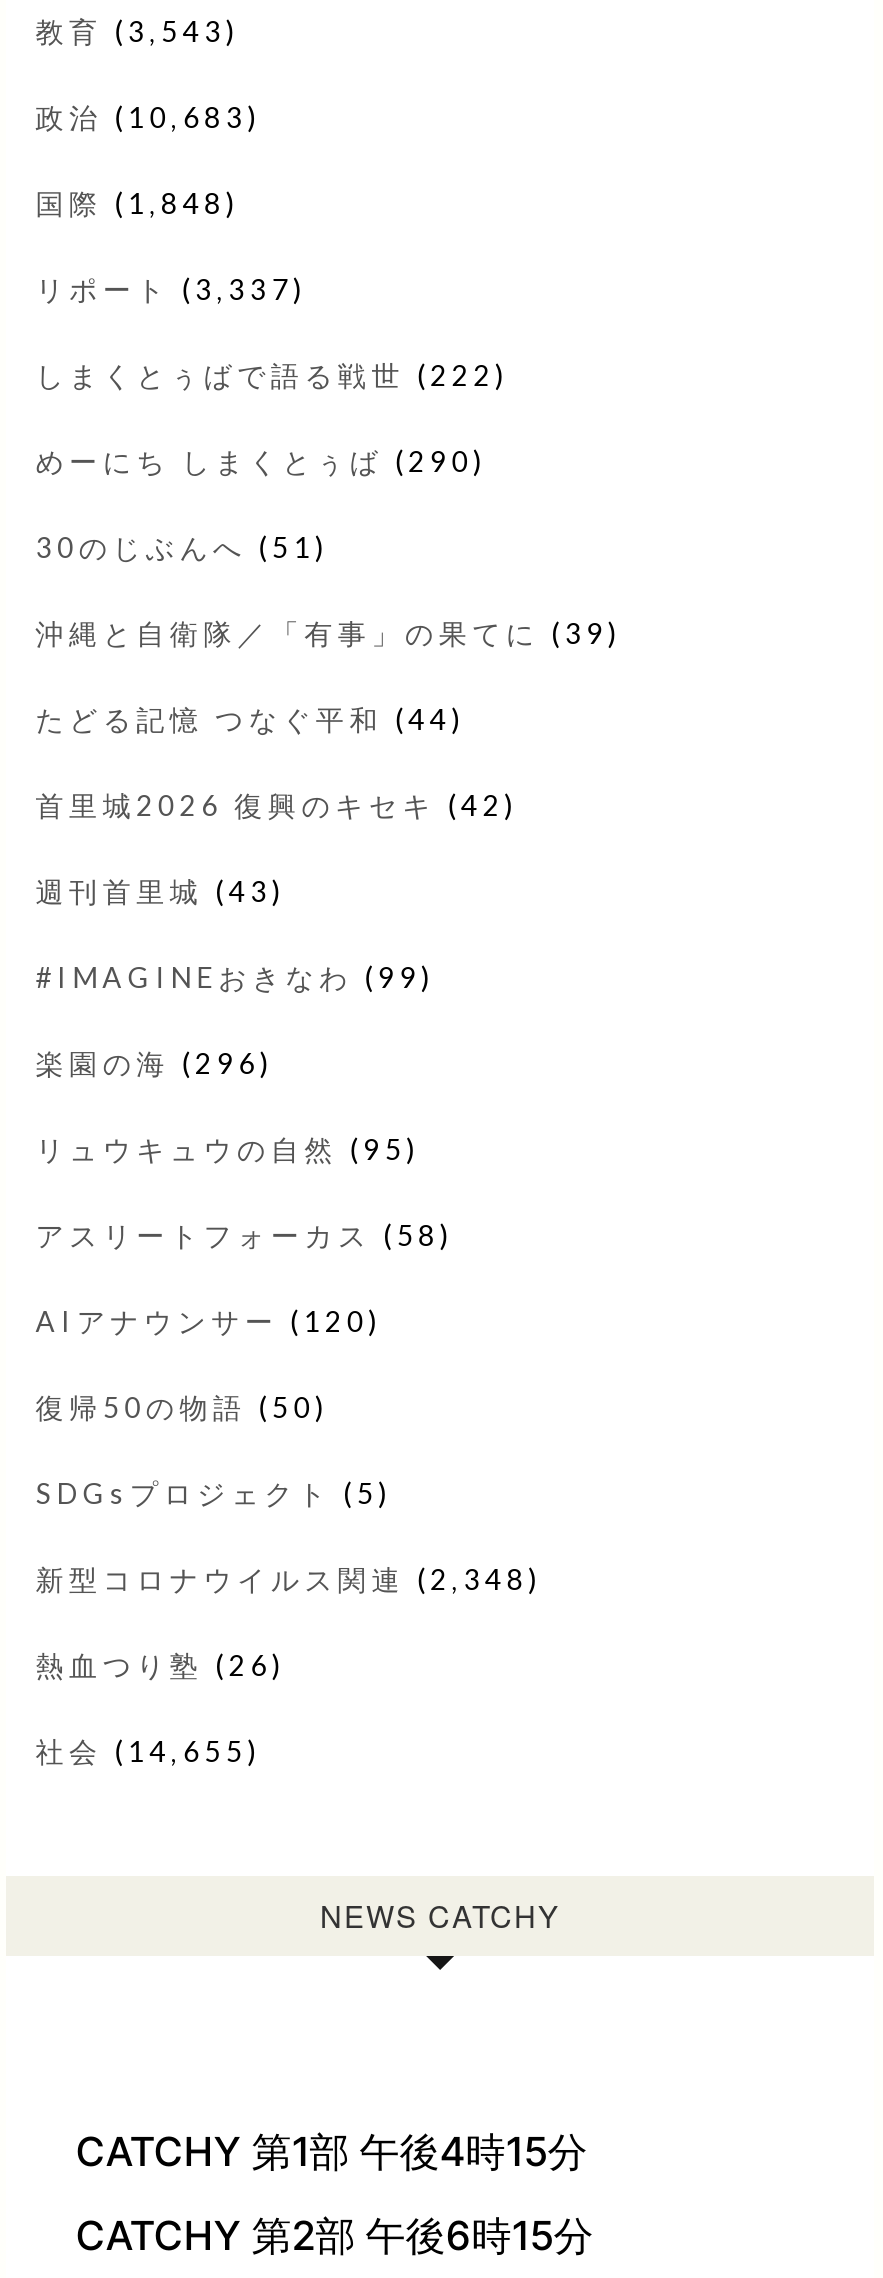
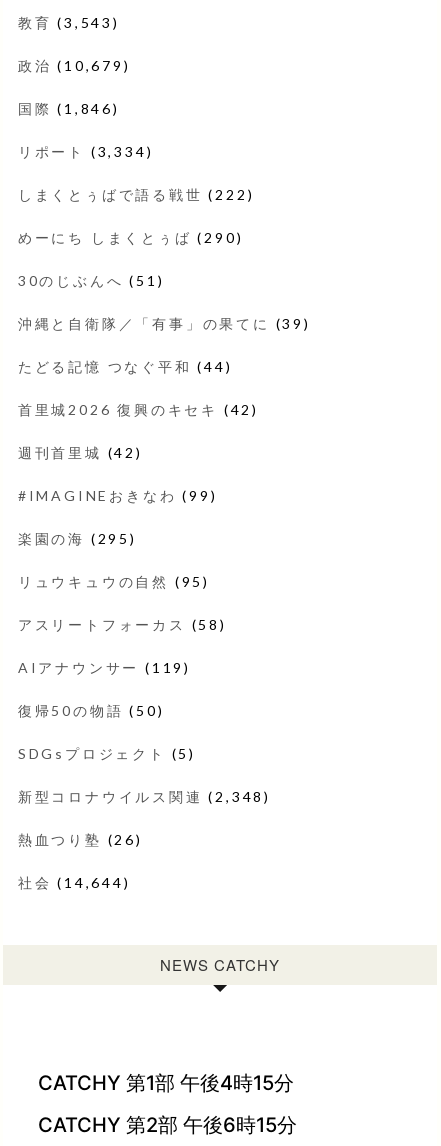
[35,101,261,135] 政治(10,683) -> [18,57,130,74] 政治(10,679)
[35,187,239,221] 国際(1,848) -> [18,100,120,117] 国際(1,846)
[35,273,307,307] リポート(3,337) -> [18,143,153,160] リポート(3,334)
[35,875,285,909] 週刊首里城(43) -> [18,444,143,461] 週刊首里城(42)
[35,1047,273,1081] 楽園の海(296) -> [18,530,137,547] 楽園の海(295)
[35,1305,382,1339] AIアナウンサー(120) -> [18,659,191,676] AIアナウンサー(119)
[35,1735,261,1769] 社会(14,655) -> [18,874,130,891] 社会(14,644)

